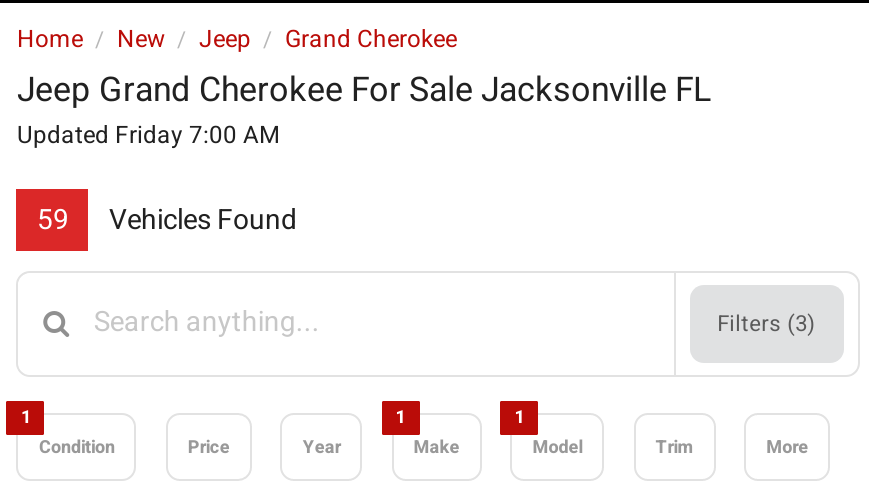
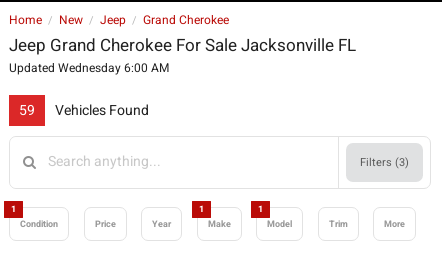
[17,117,279,153] Updated Friday 7:00 AM -> [9,59,169,77] Updated Wednesday 6:00 AM

